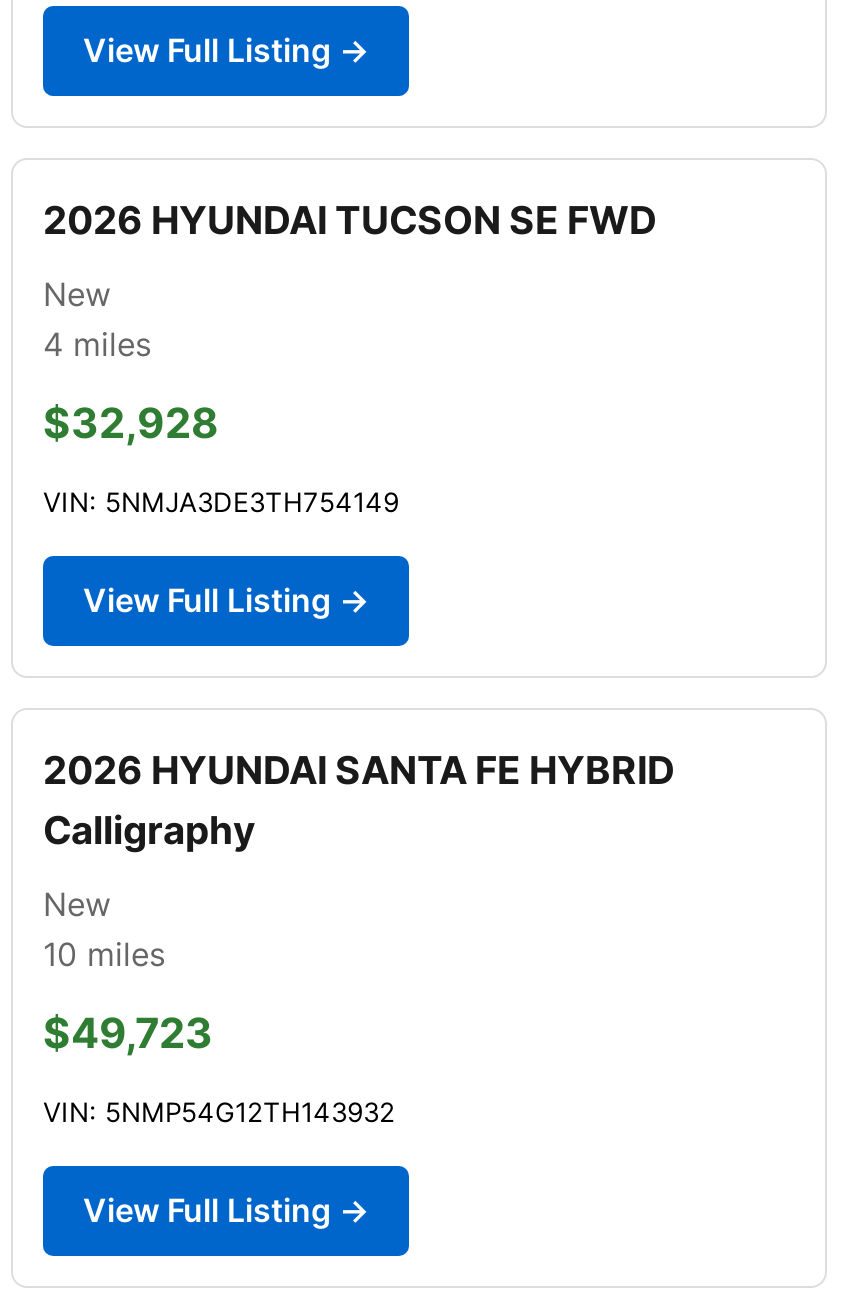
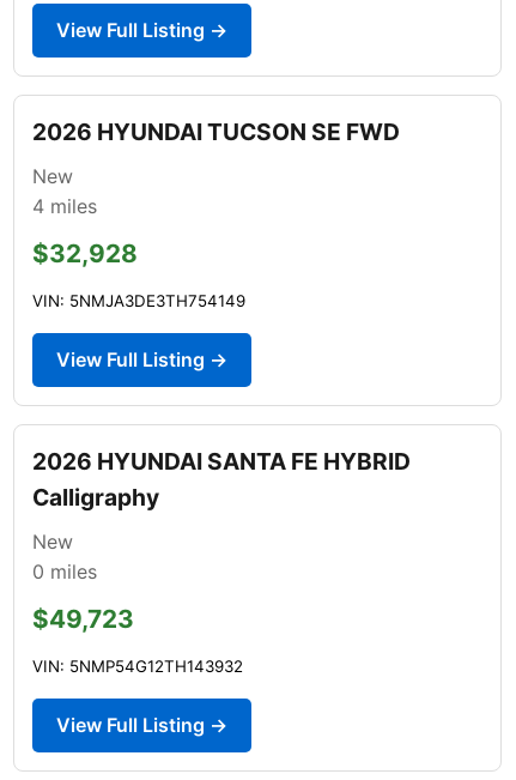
[43,934,165,974] 10 miles -> [32,559,97,583] 0 miles

